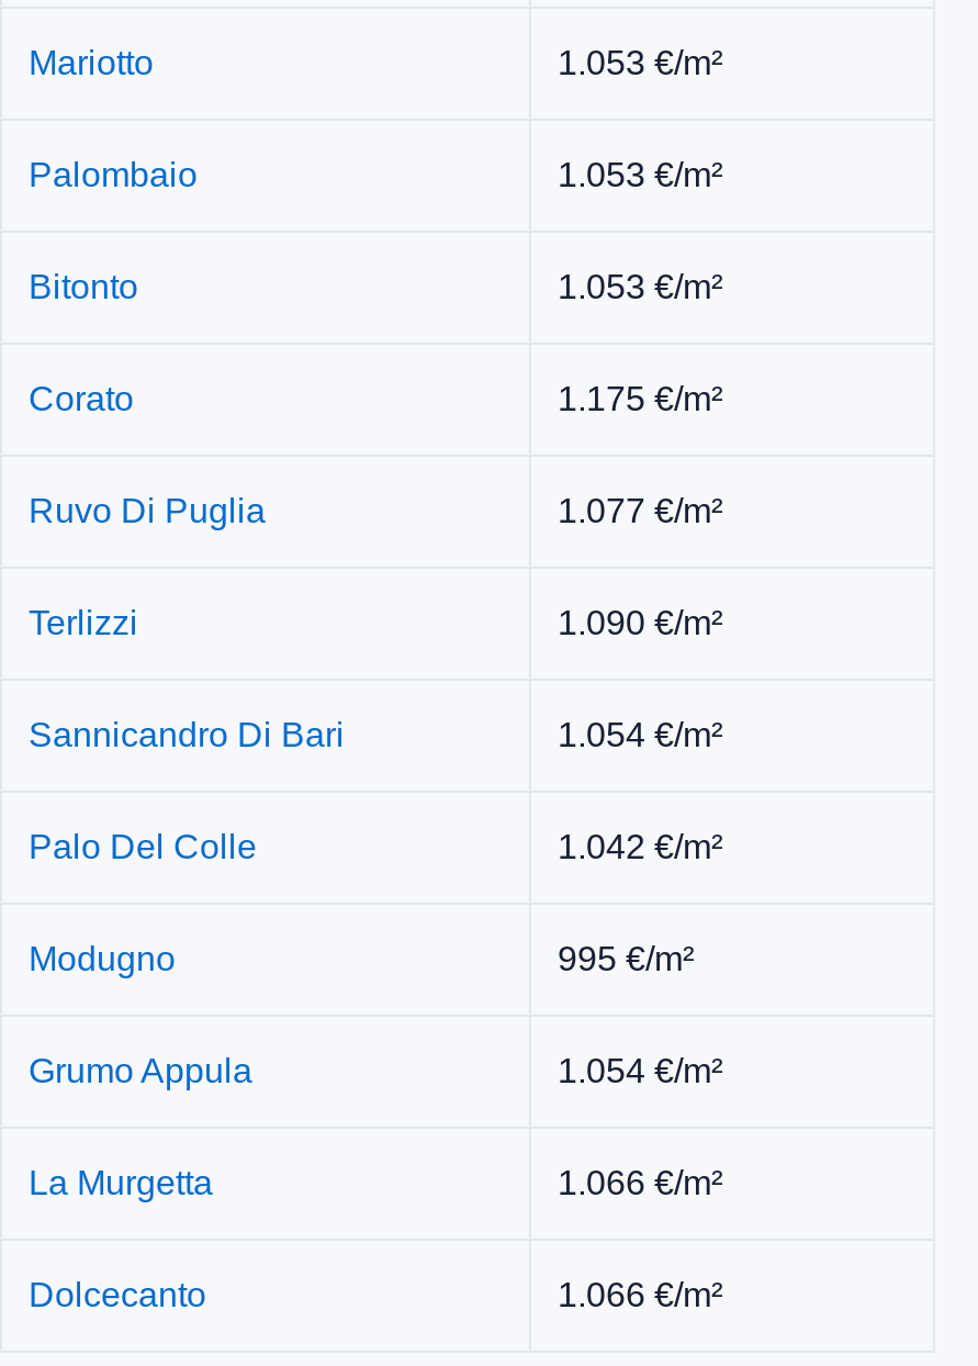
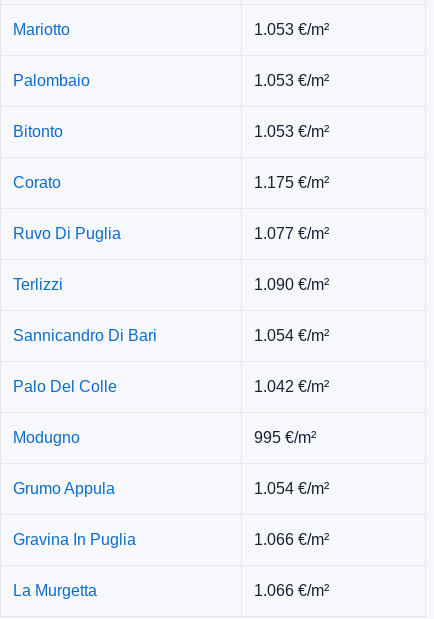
moved [29,1165,213,1202] -> [13,582,97,599]: La Murgetta
none -> [13,531,136,548] Gravina In Puglia
[29,1277,206,1314] Dolcecanto -> none

